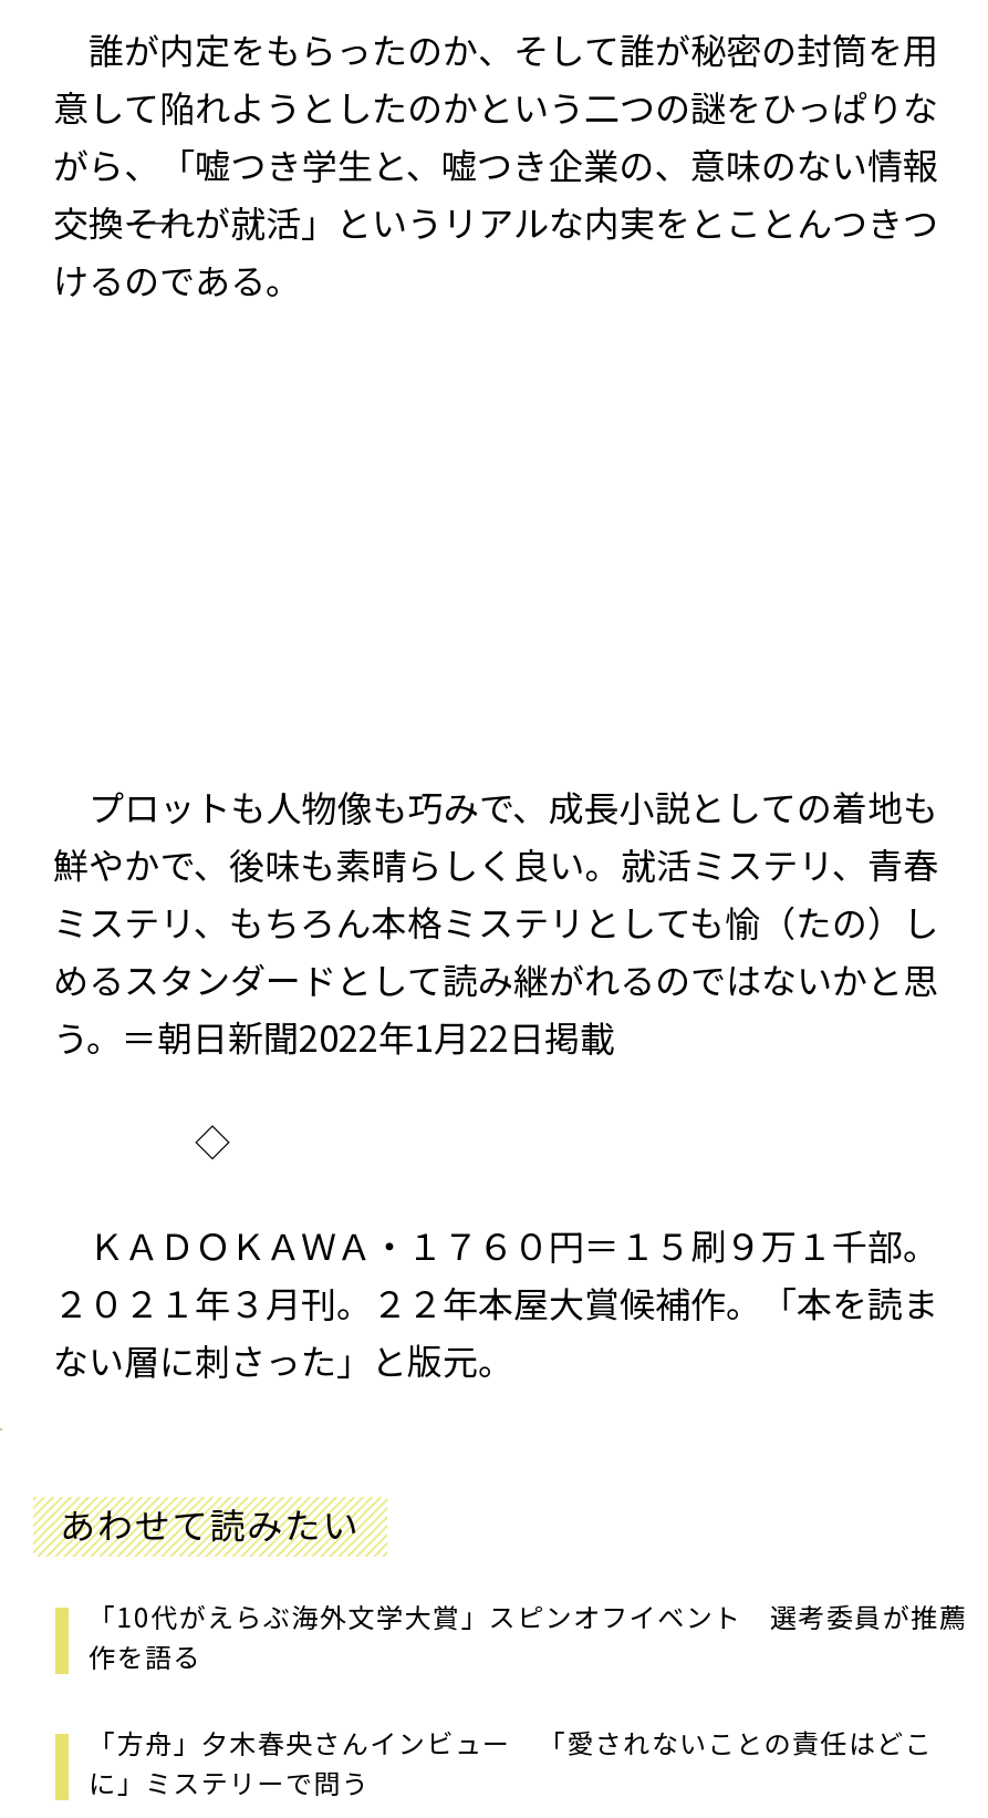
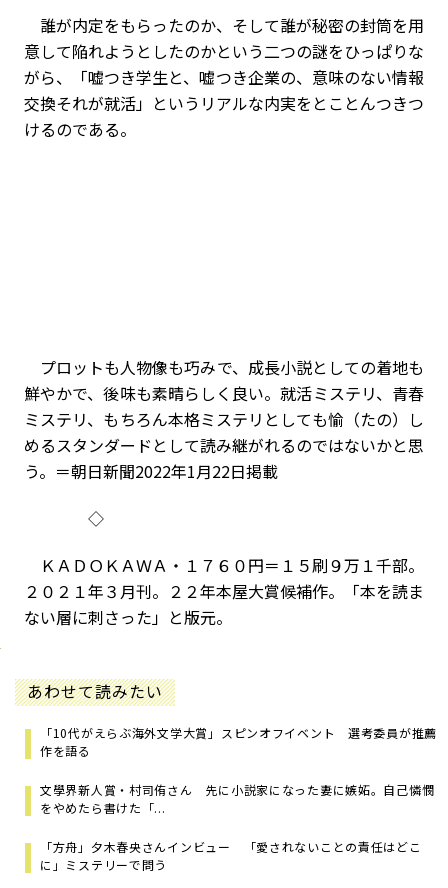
none -> [40,781,434,816] 文學界新人賞・村司侑さん 先に小説家になった妻に嫉妬。自己憐憫 | をやめたら書けた「...

